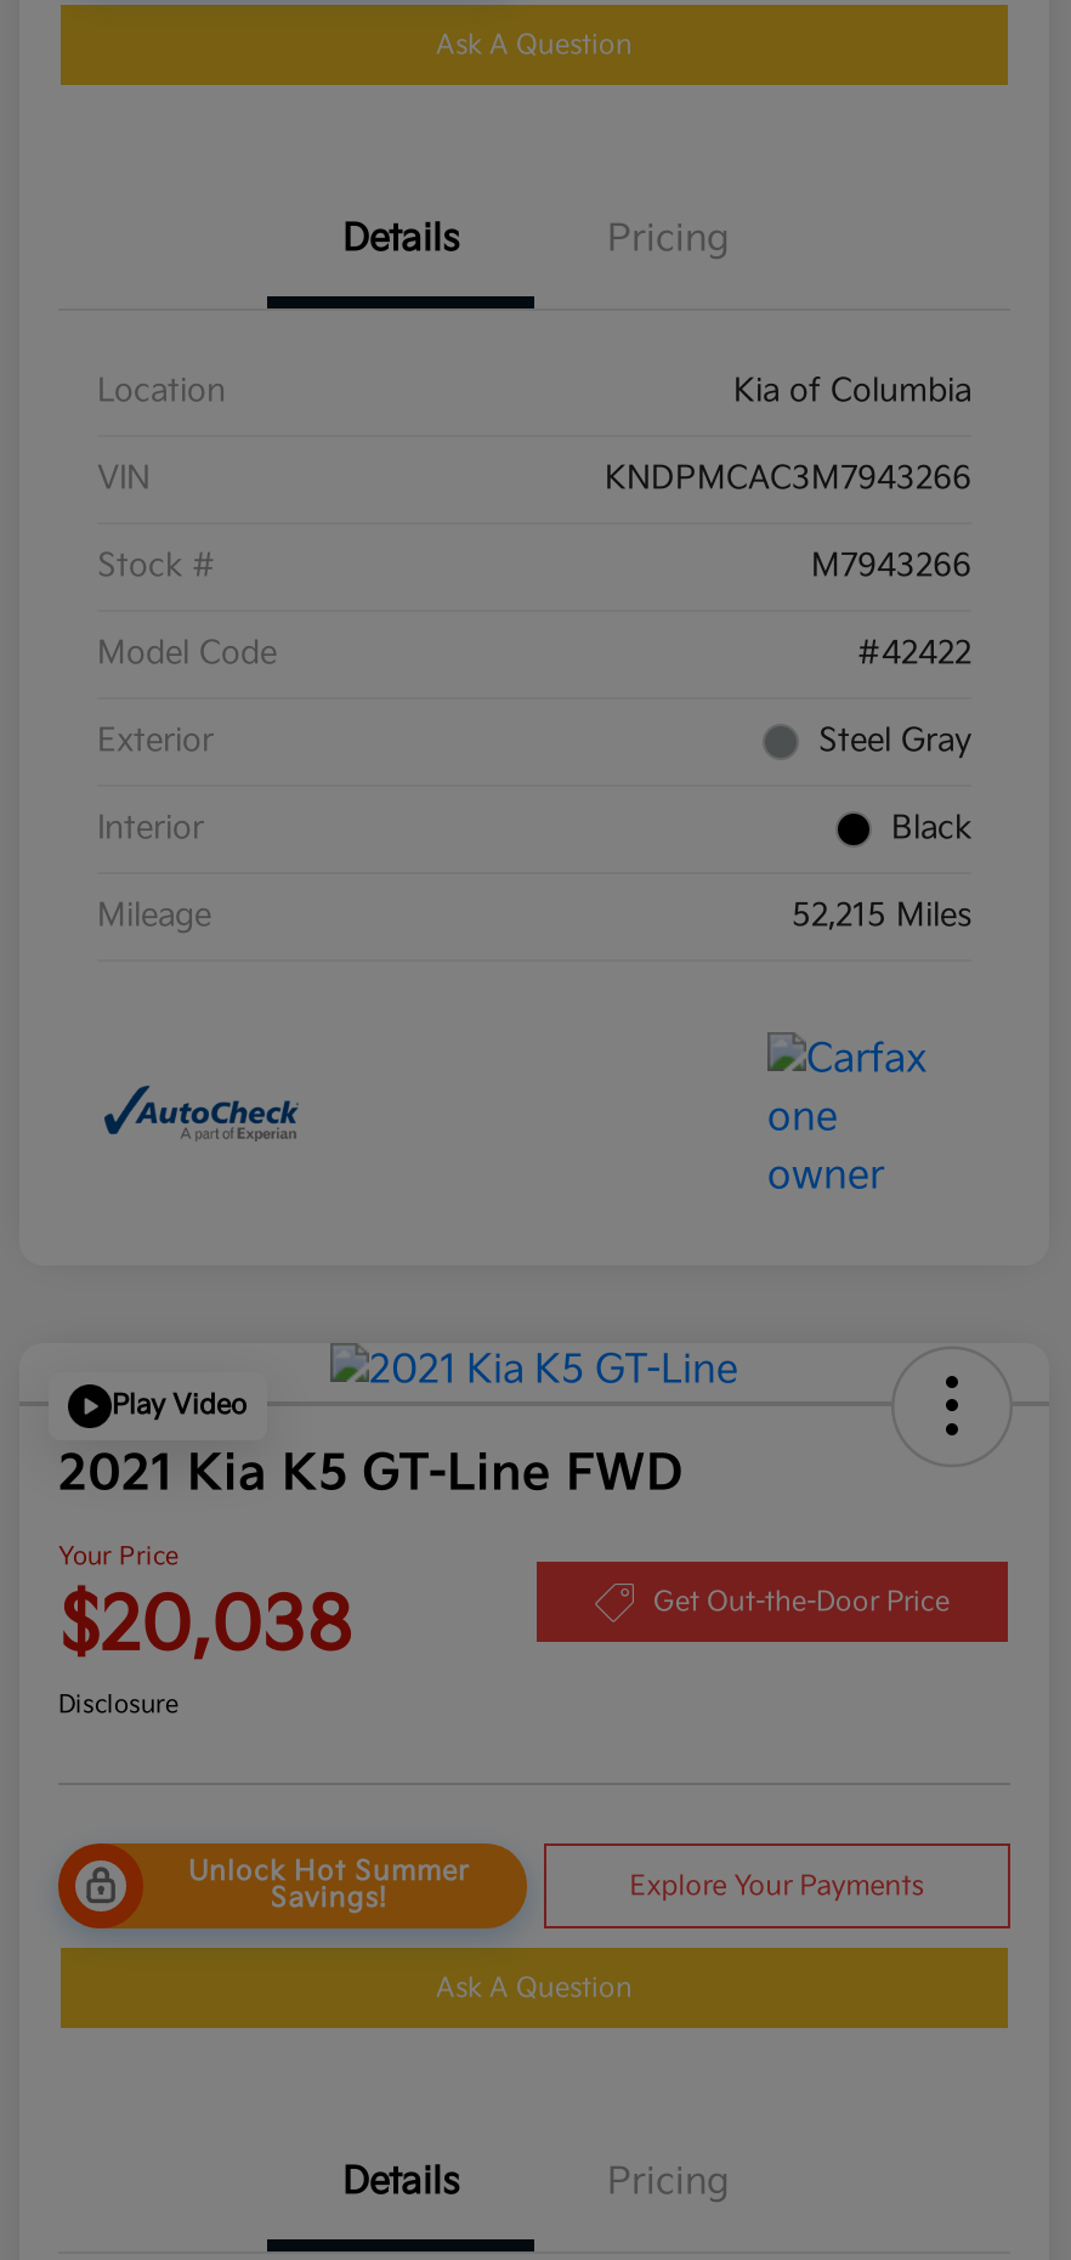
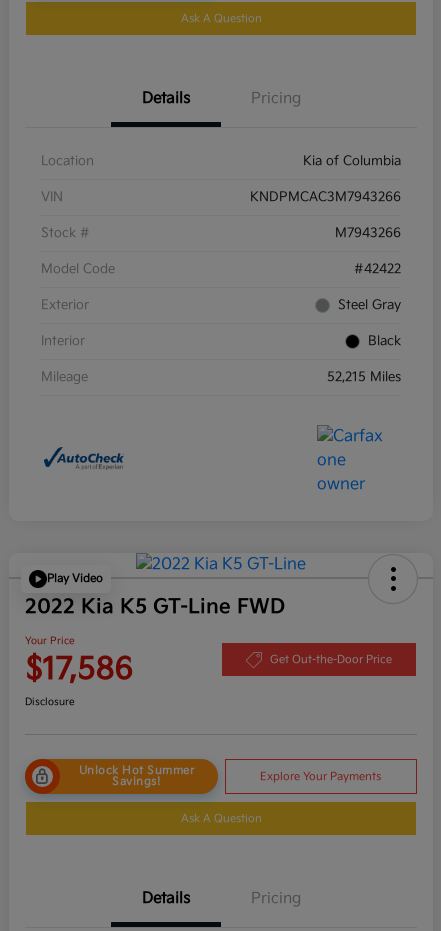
[58,1445,682,1503] 2021 Kia K5 GT-Line FWD -> [25,595,285,619] 2022 Kia K5 GT-Line FWD
[58,1583,352,1671] $20,038 -> [25,652,133,688] $17,586

